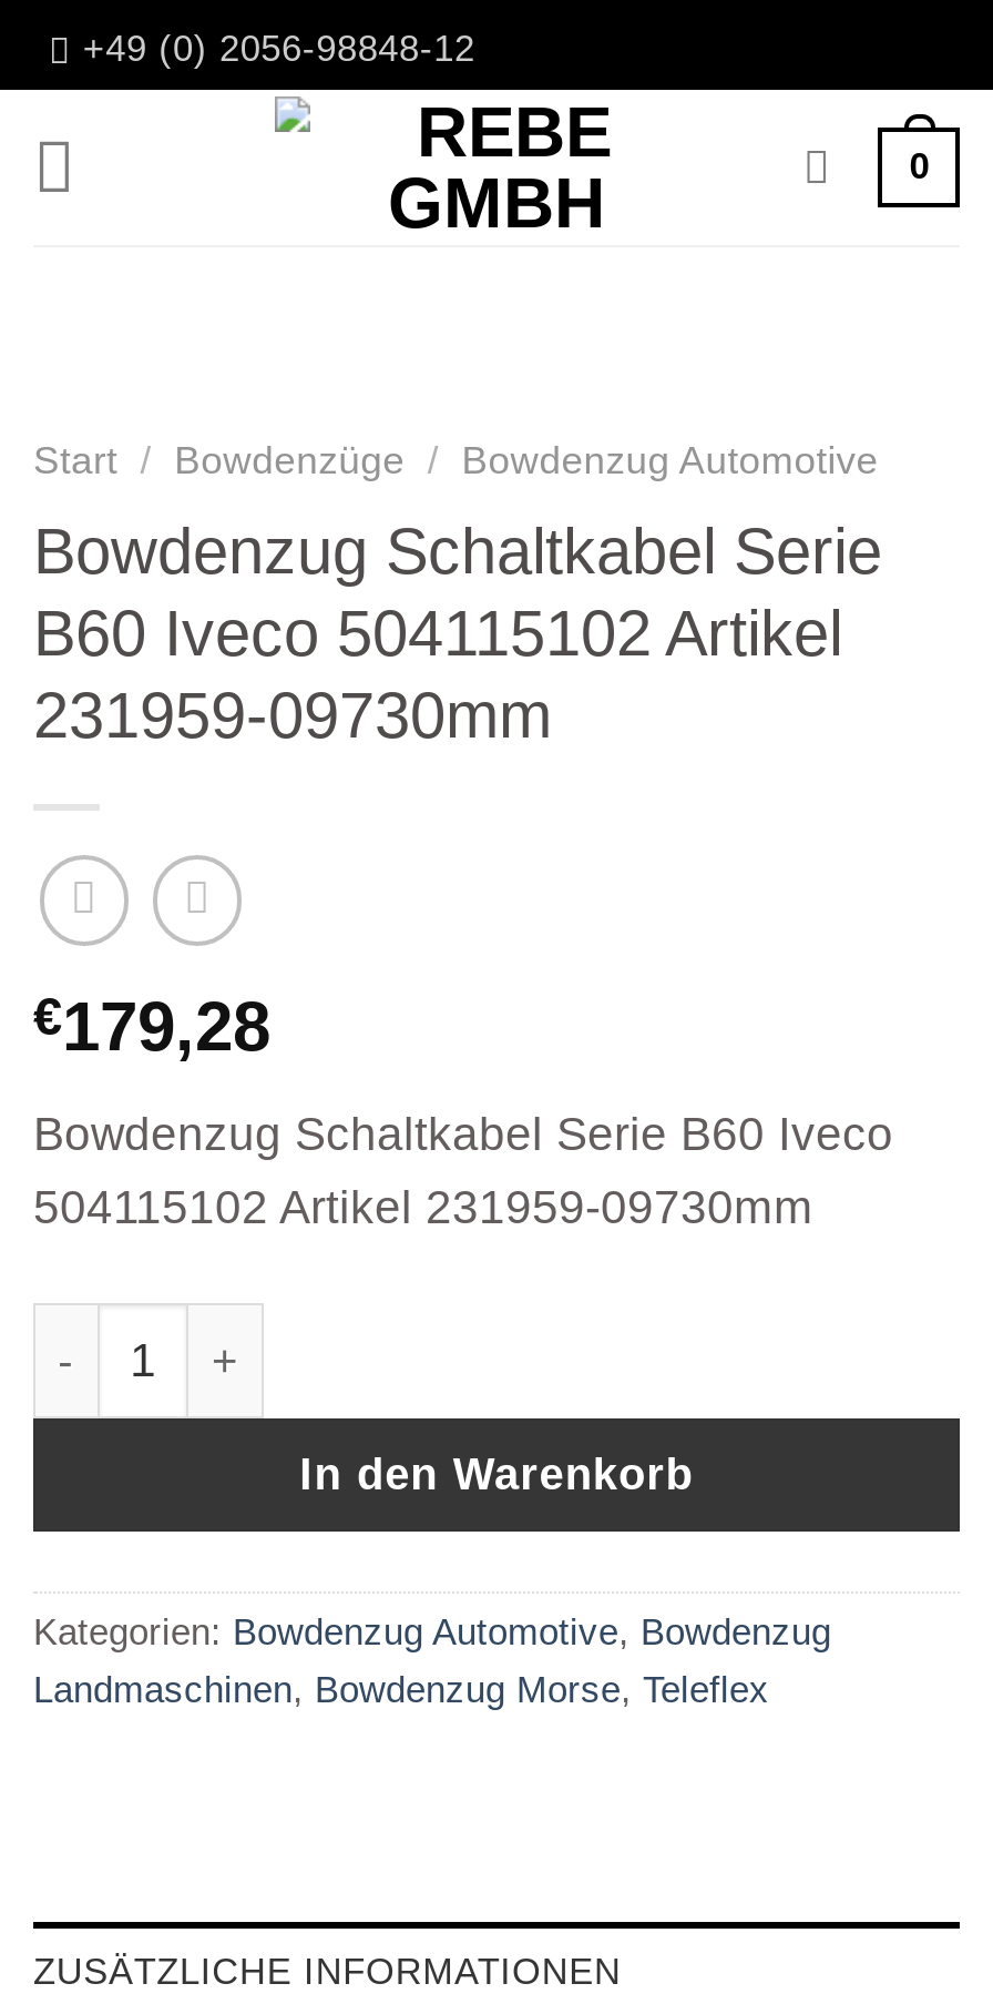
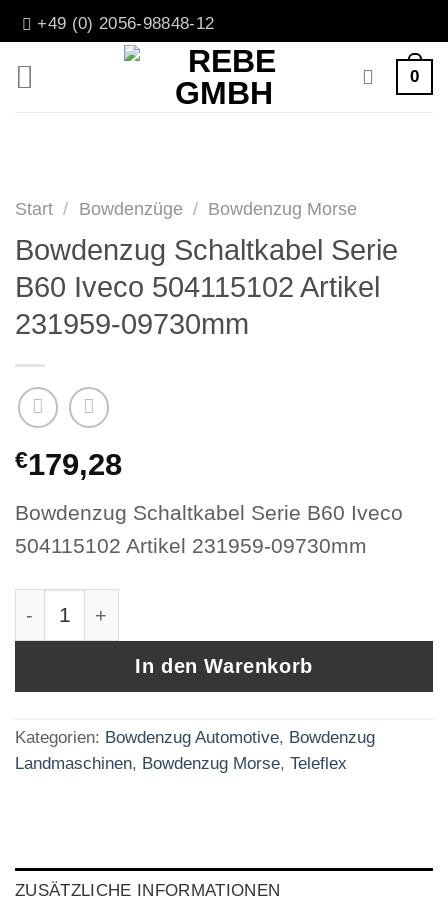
[33,438,878,482] Start / Bowdenzüge / Bowdenzug Automotive -> [15,199,357,219] Start / Bowdenzüge / Bowdenzug Morse

